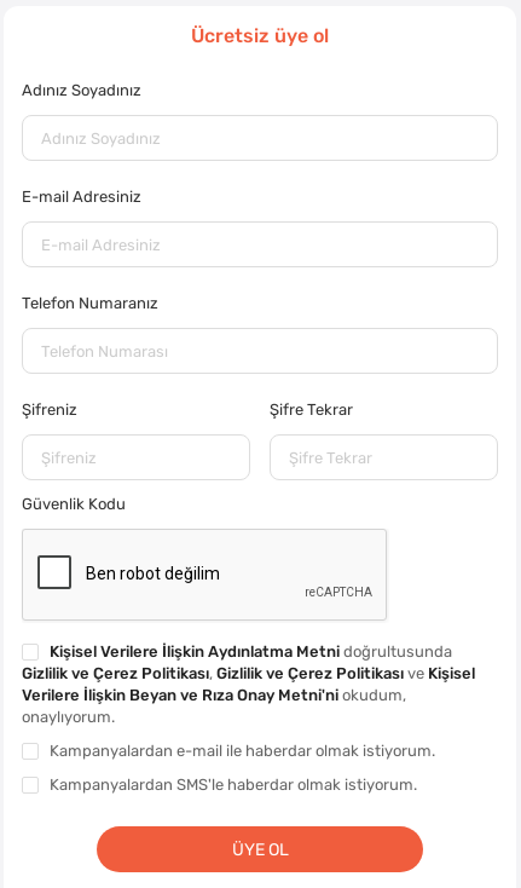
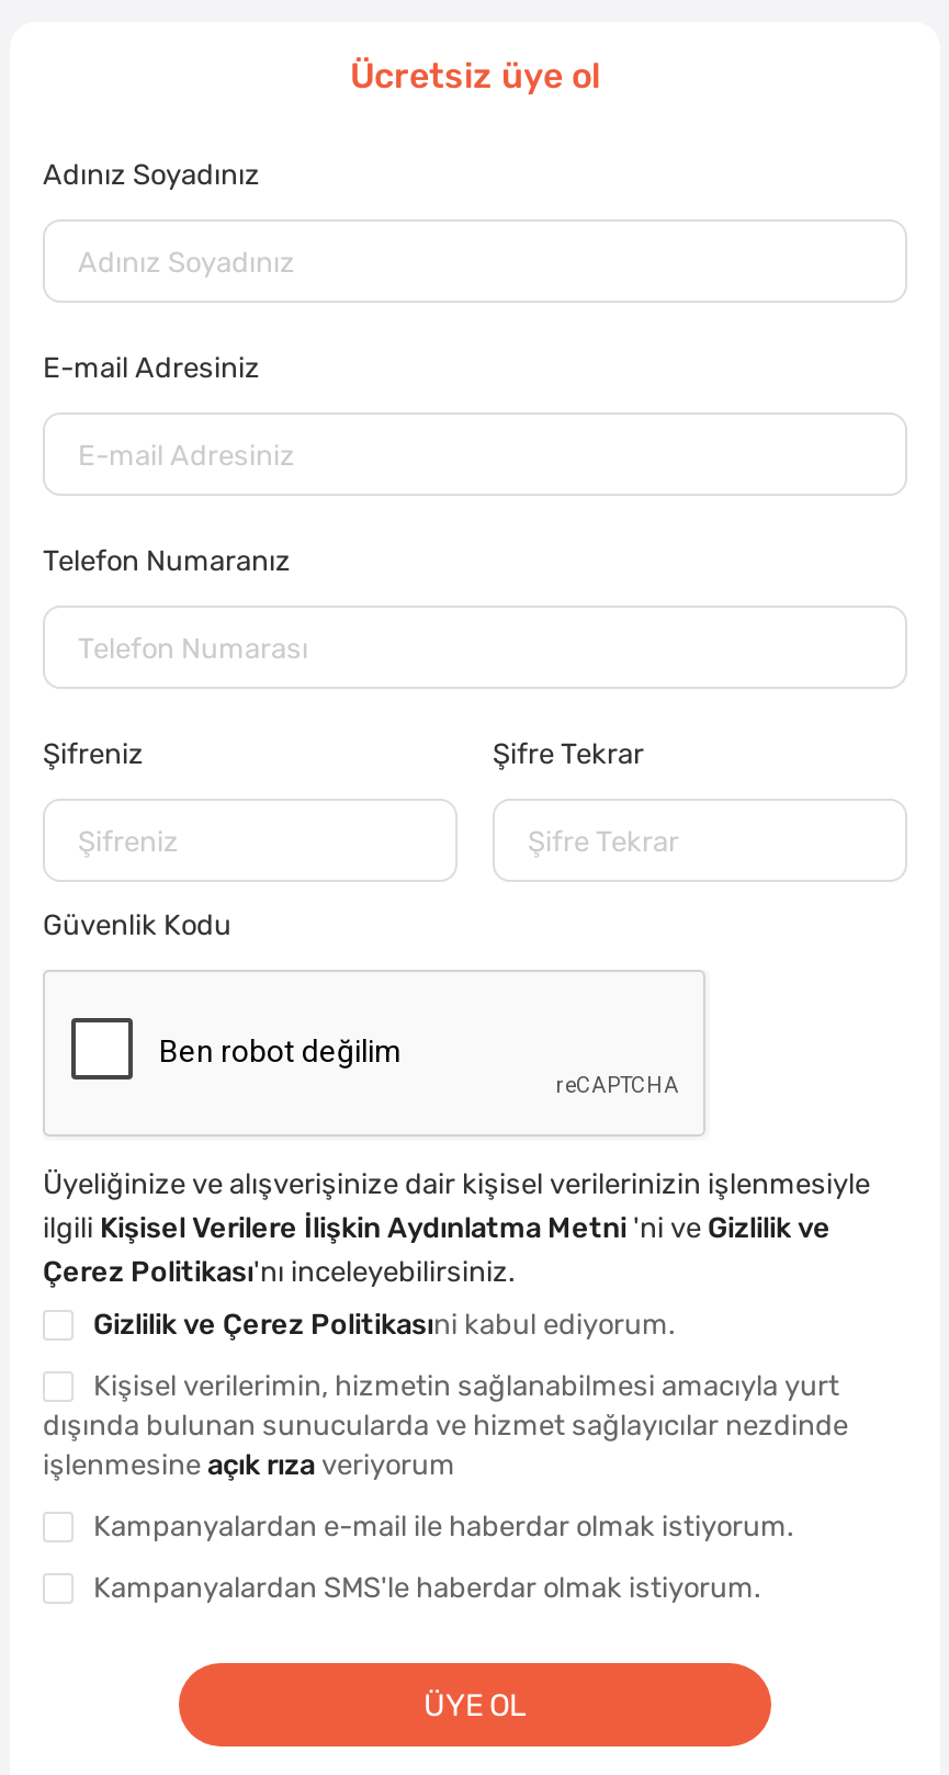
[22,642,475,726] Kişisel Verilere İlişkin Aydınlatma Metni doğrultusunda | Gizlilik ve Çerez Politikası, Gizlilik ve Çerez Politikası ve Kişisel | Verilere İlişkin Beyan ve Rıza Onay Metni'ni okudum, | onaylıyorum. -> [43,1167,870,1481] Üyeliğinize ve alışverişinize dair kişisel verilerinizin işlenmesiyle | ilgili Kişisel Verilere İlişkin Aydınlatma Metni 'ni ve Gizlilik ve | Çerez Politikası'nı inceleyebilirsiniz. | Gizlilik ve Çerez Politikasıni kabul ediyorum. | Kişisel verilerimin, hizmetin sağlanabilmesi amacıyla yurt | dışında bulunan sunucularda ve hizmet sağlayıcılar nezdinde | işlenmesine açık rıza veriyorum

